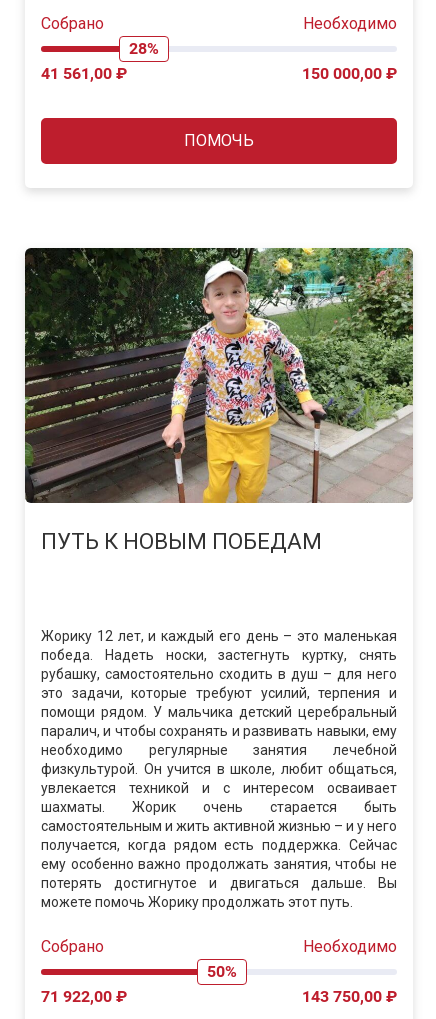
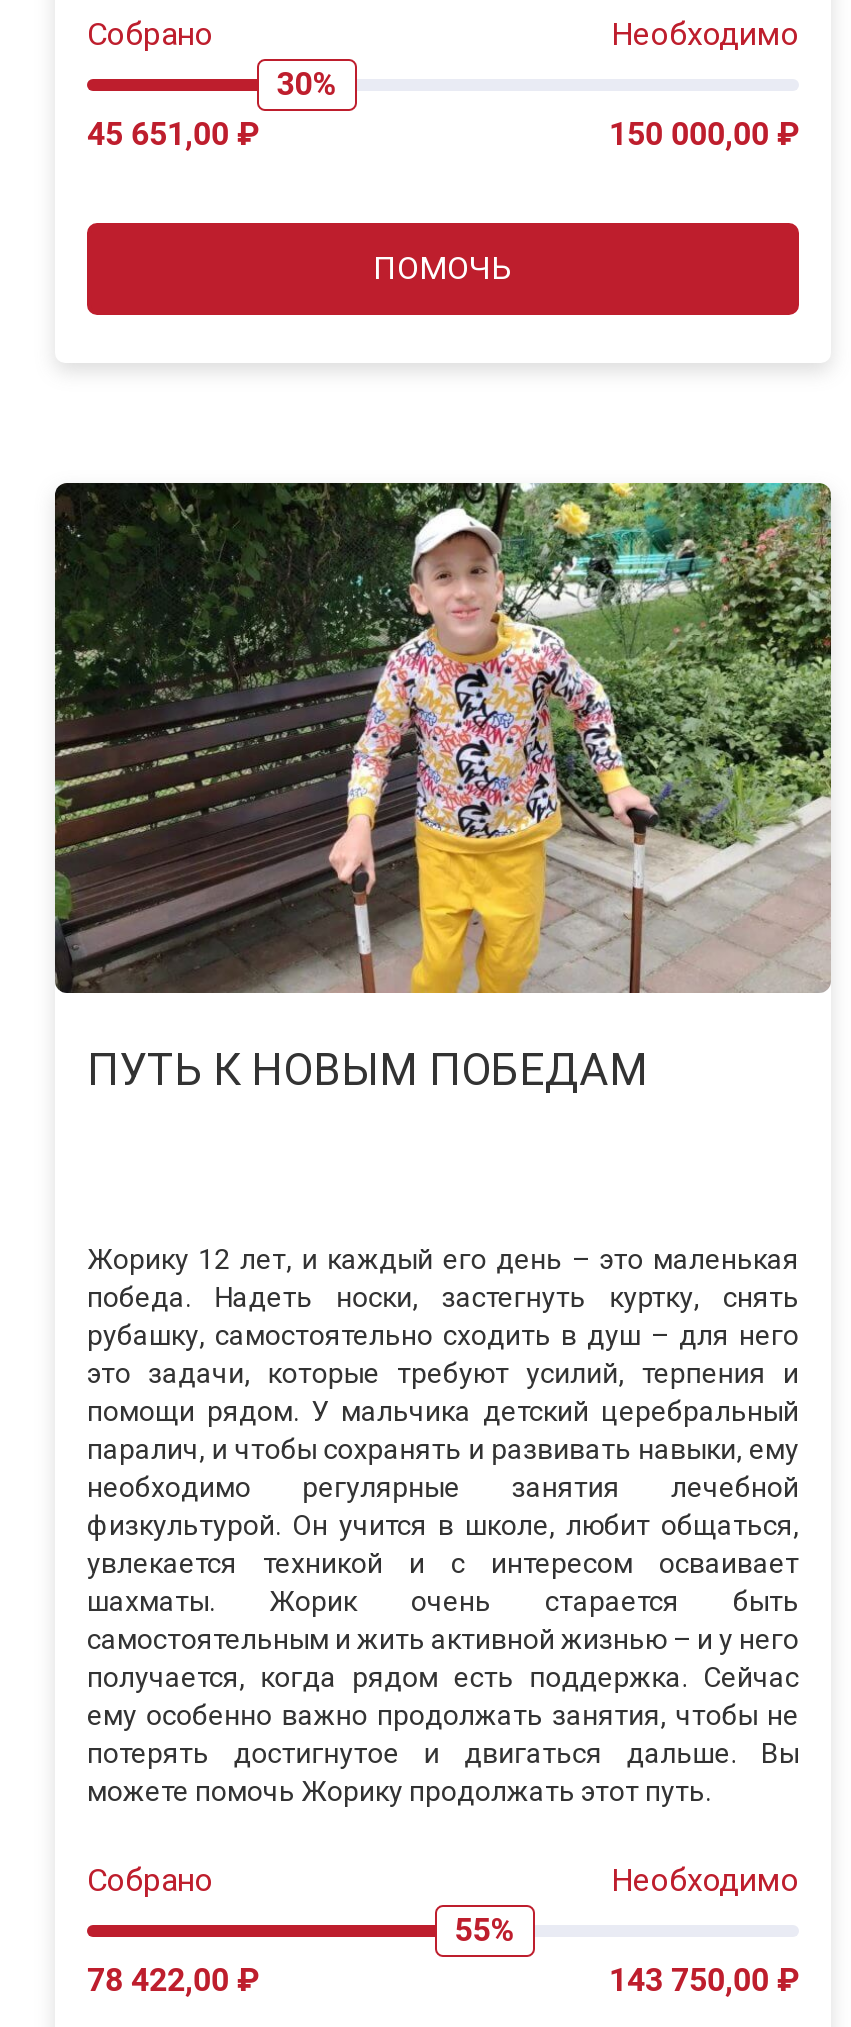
[129,39,159,58] 28% -> [277,66,337,104] 30%
[41,64,127,83] 41 561,00 ₽ -> [87,116,259,154] 45 651,00 ₽
[207,962,237,981] 50% -> [455,1912,515,1950] 55%
[41,987,127,1006] 71 922,00 ₽ -> [87,1962,259,2000] 78 422,00 ₽

